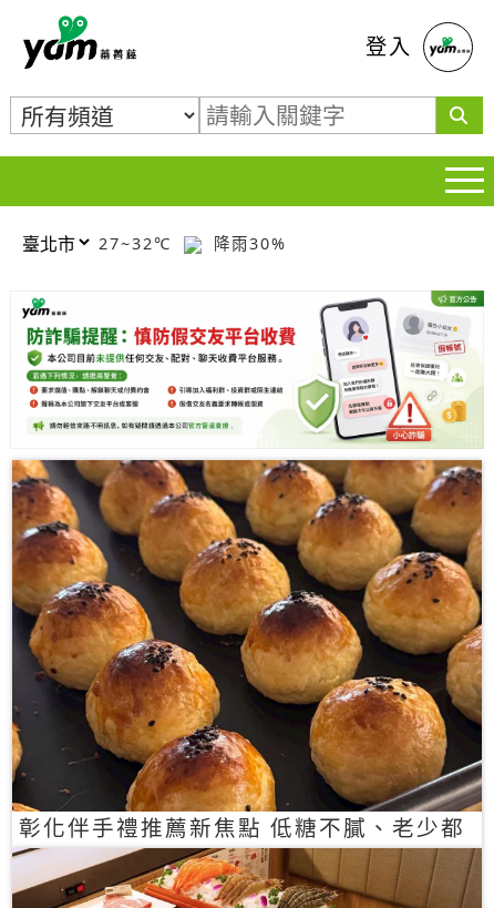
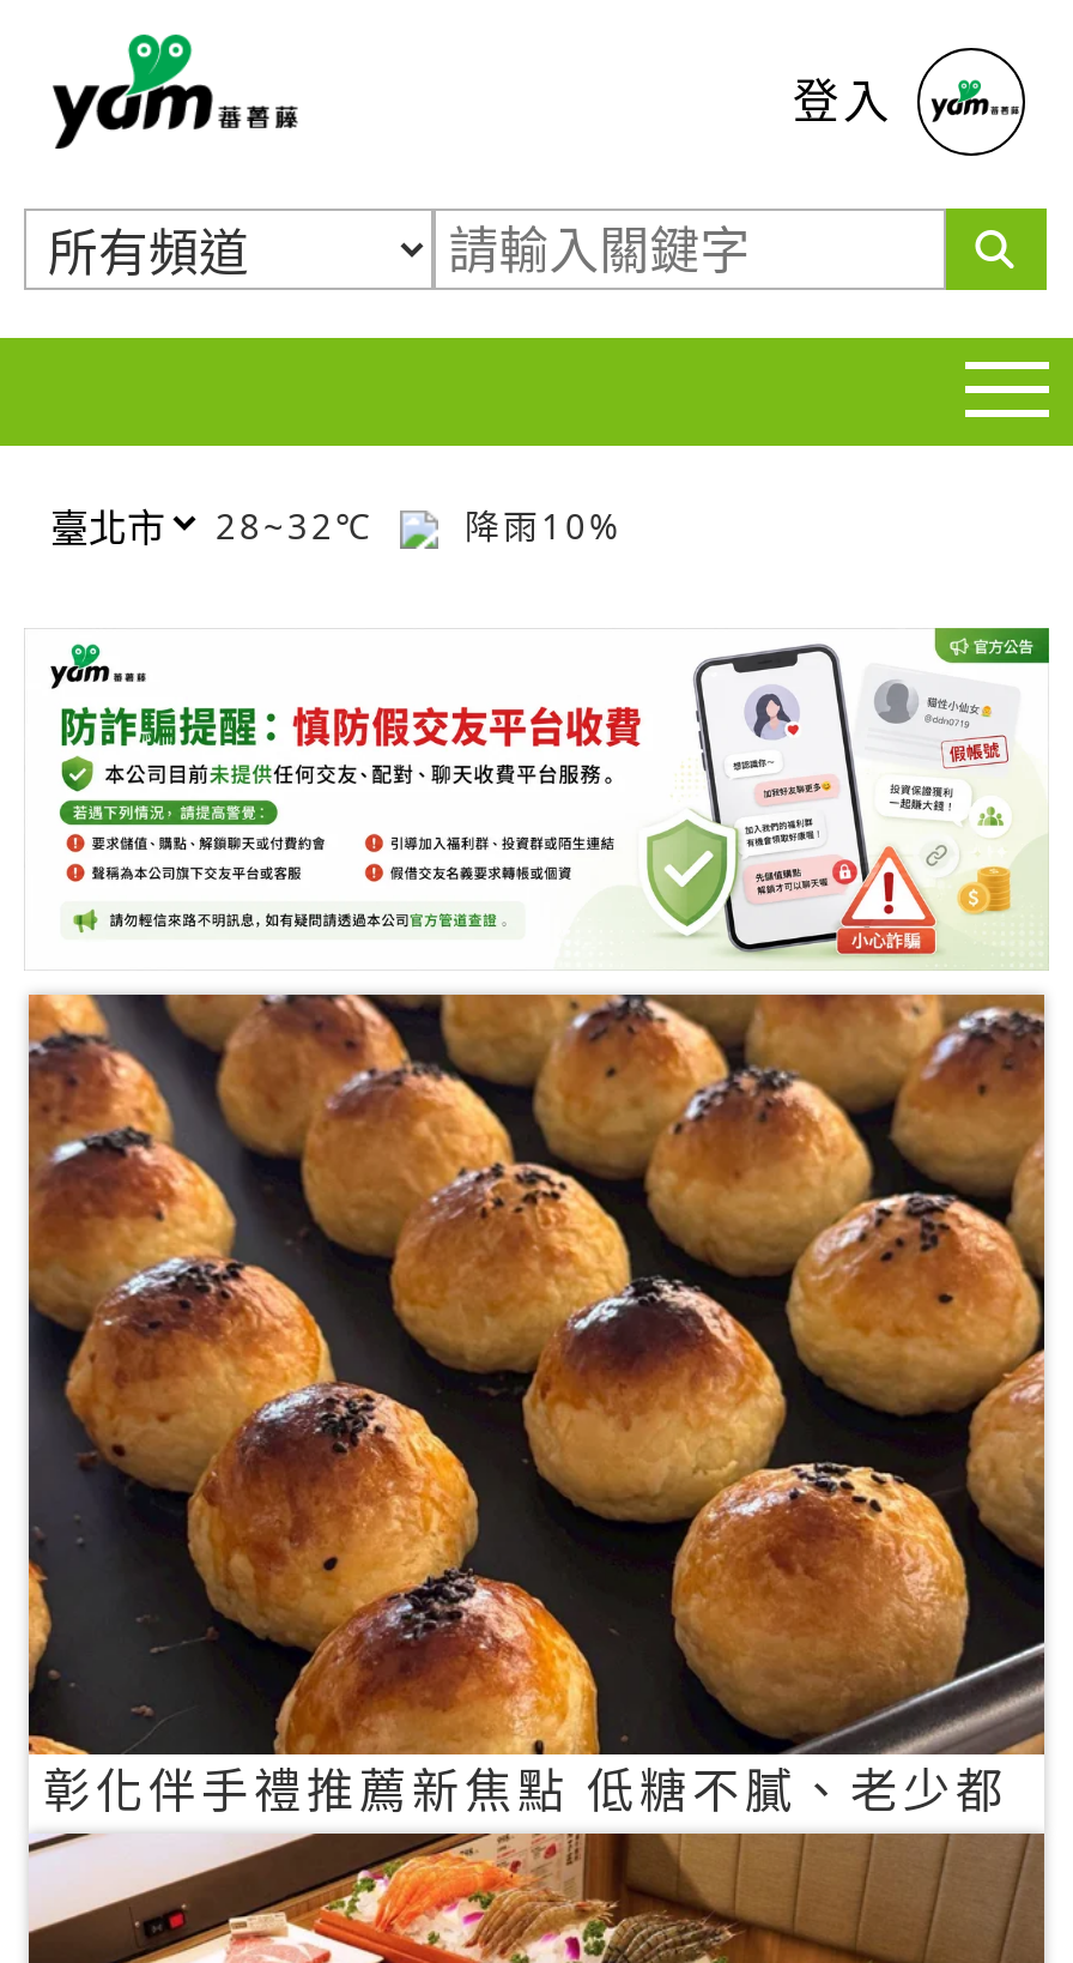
[99,232,178,253] 27~32℃ -> [216,502,388,548] 28~32℃
[207,232,287,253] 降雨30% -> [450,502,623,548] 降雨10%

